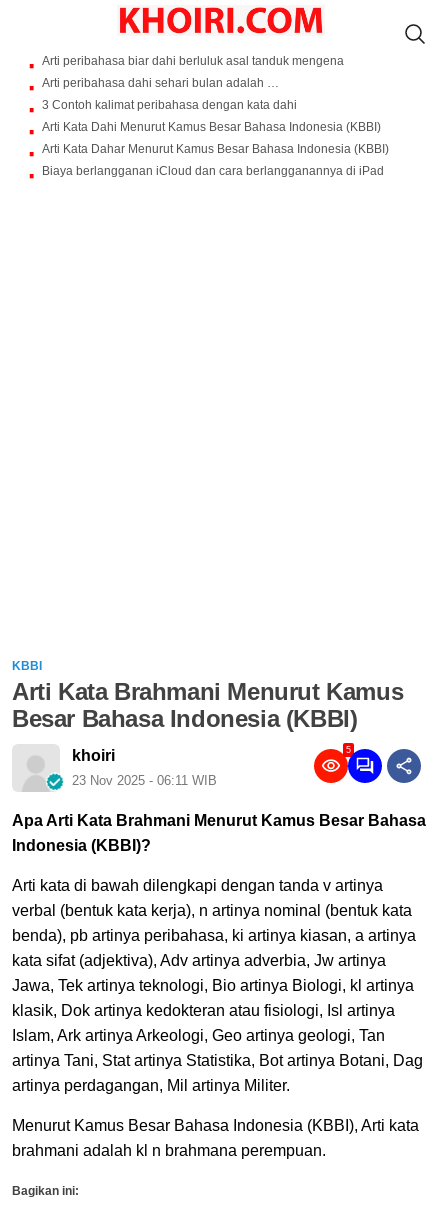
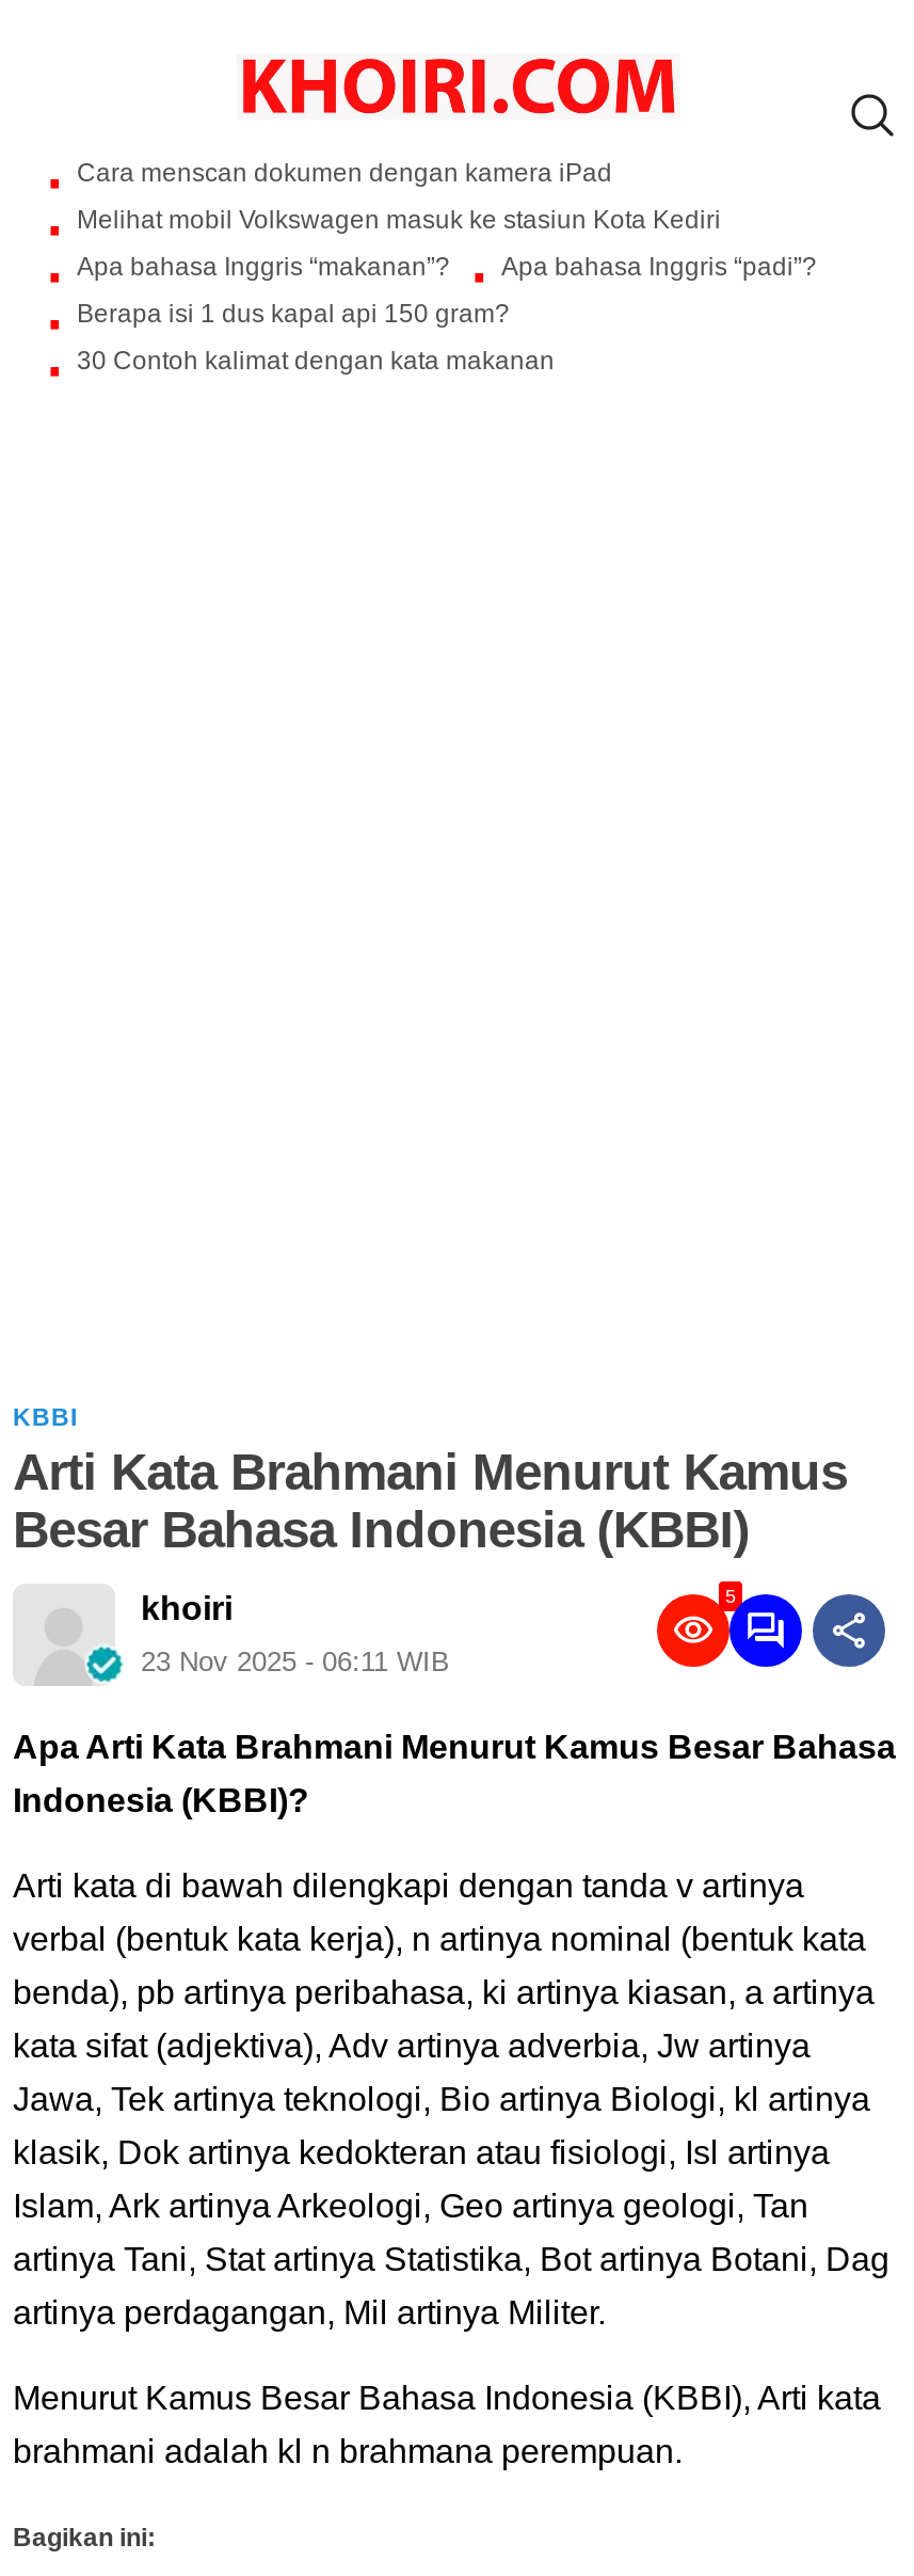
[42,54,389,178] Arti peribahasa biar dahi berluluk asal tanduk mengena | Arti peribahasa dahi sehari bulan adalah … | 3 Contoh kalimat peribahasa dengan kata dahi | Arti Kata Dahi Menurut Kamus Besar Bahasa Indonesia (KBBI) | Arti Kata Dahar Menurut Kamus Besar Bahasa Indonesia (KBBI) | Biaya berlangganan iCloud dan cara berlangganannya di iPad -> [77,158,817,376] Cara menscan dokumen dengan kamera iPad | Melihat mobil Volkswagen masuk ke stasiun Kota Kediri | Apa bahasa Inggris “makanan”? | Apa bahasa Inggris “padi”? | Berapa isi 1 dus kapal api 150 gram? | 30 Contoh kalimat dengan kata makanan

